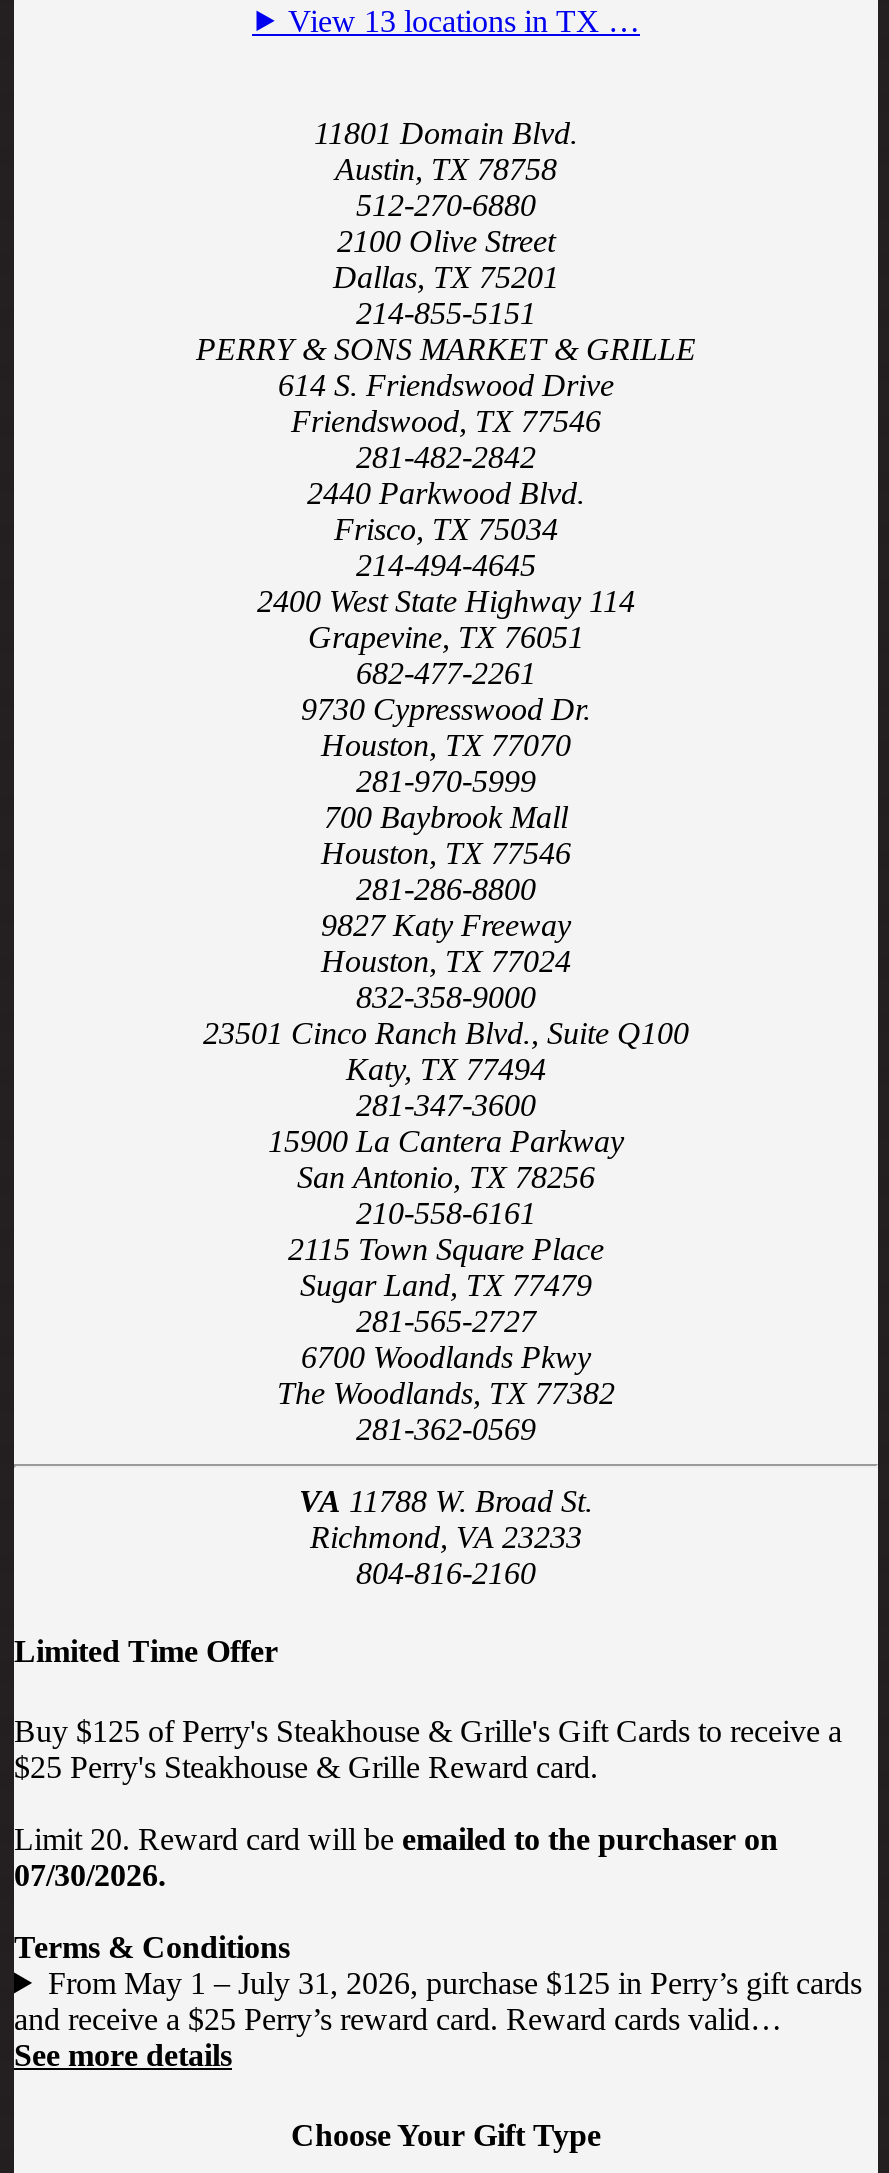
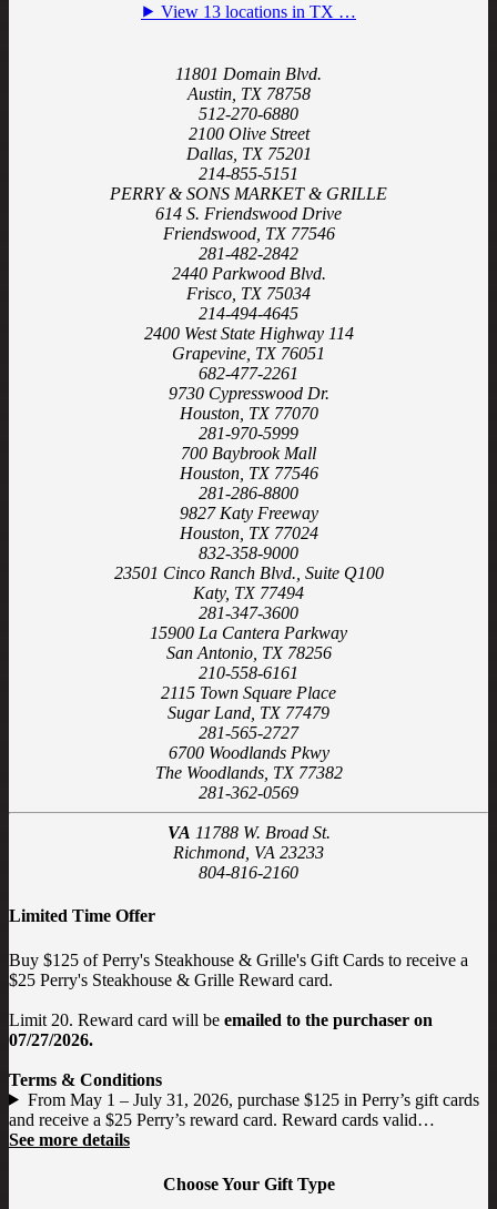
[14,1857,166,1891] 07/30/2026. -> [9,1030,93,1049] 07/27/2026.

